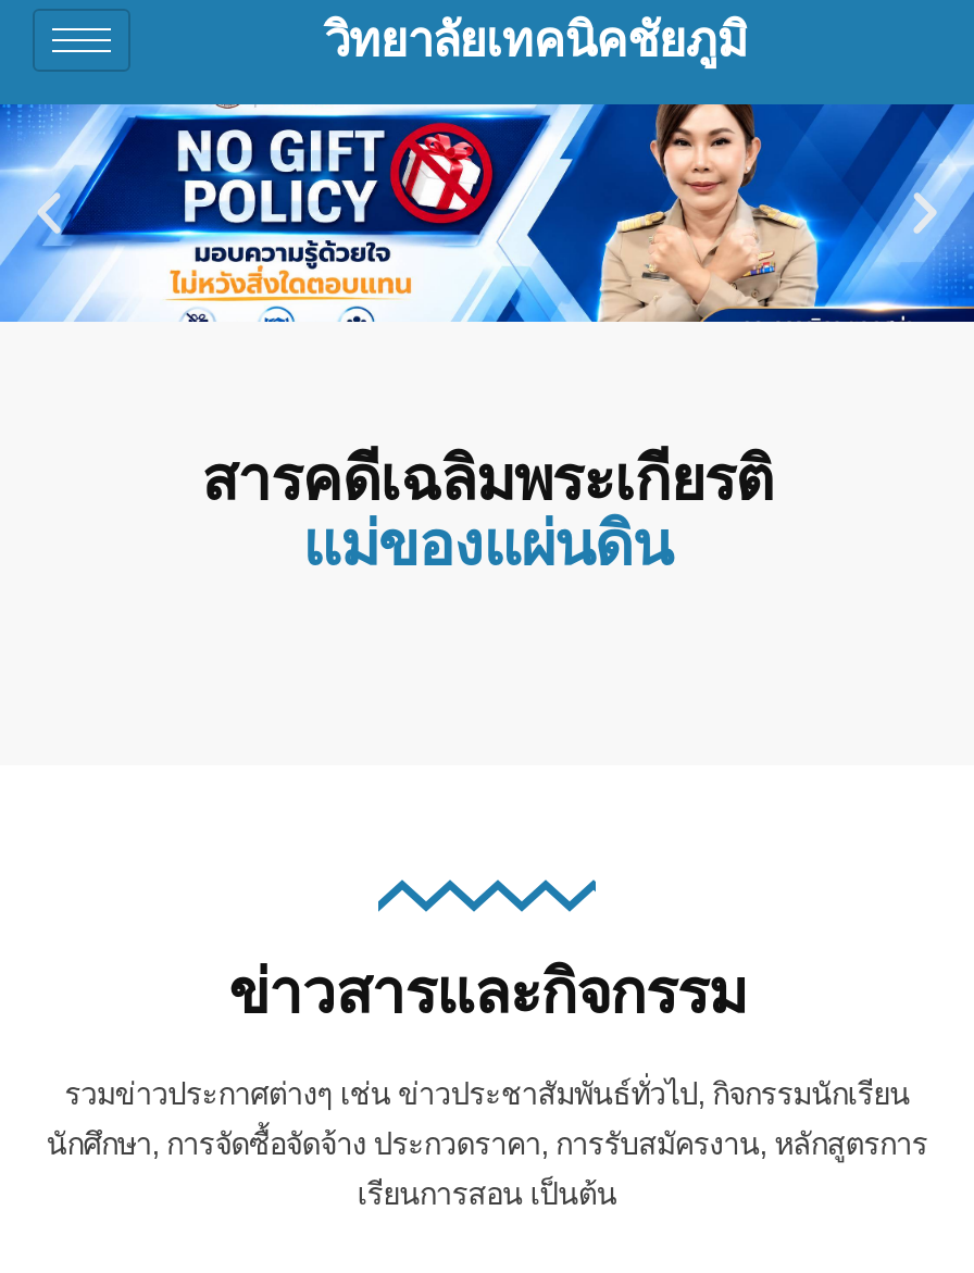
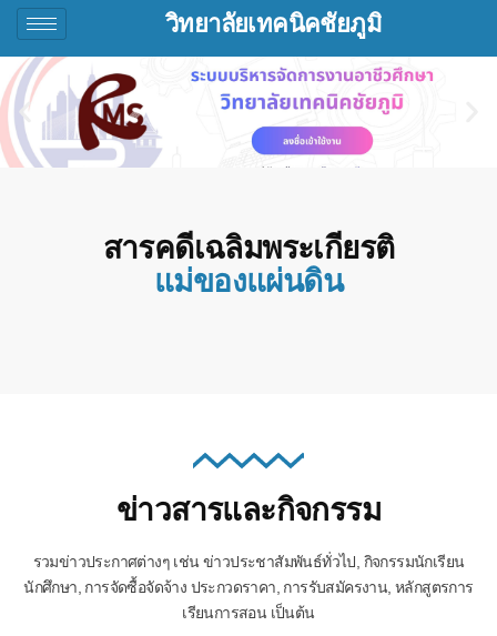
[7,102,967,324] [image] -> [3,55,494,168] [image]

